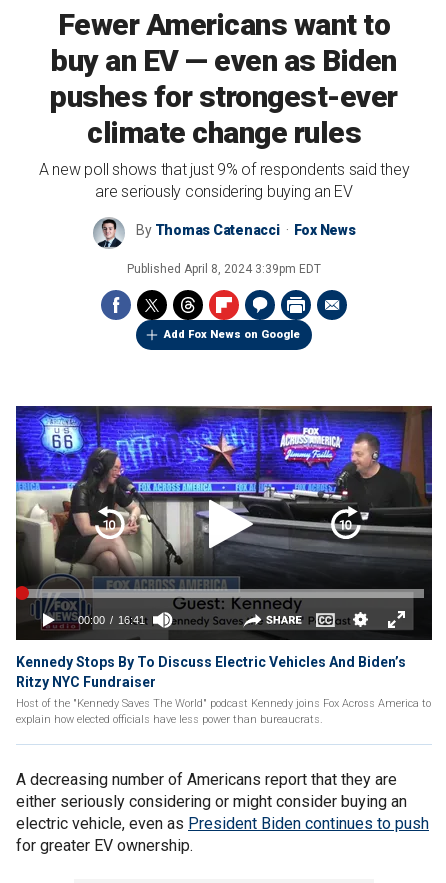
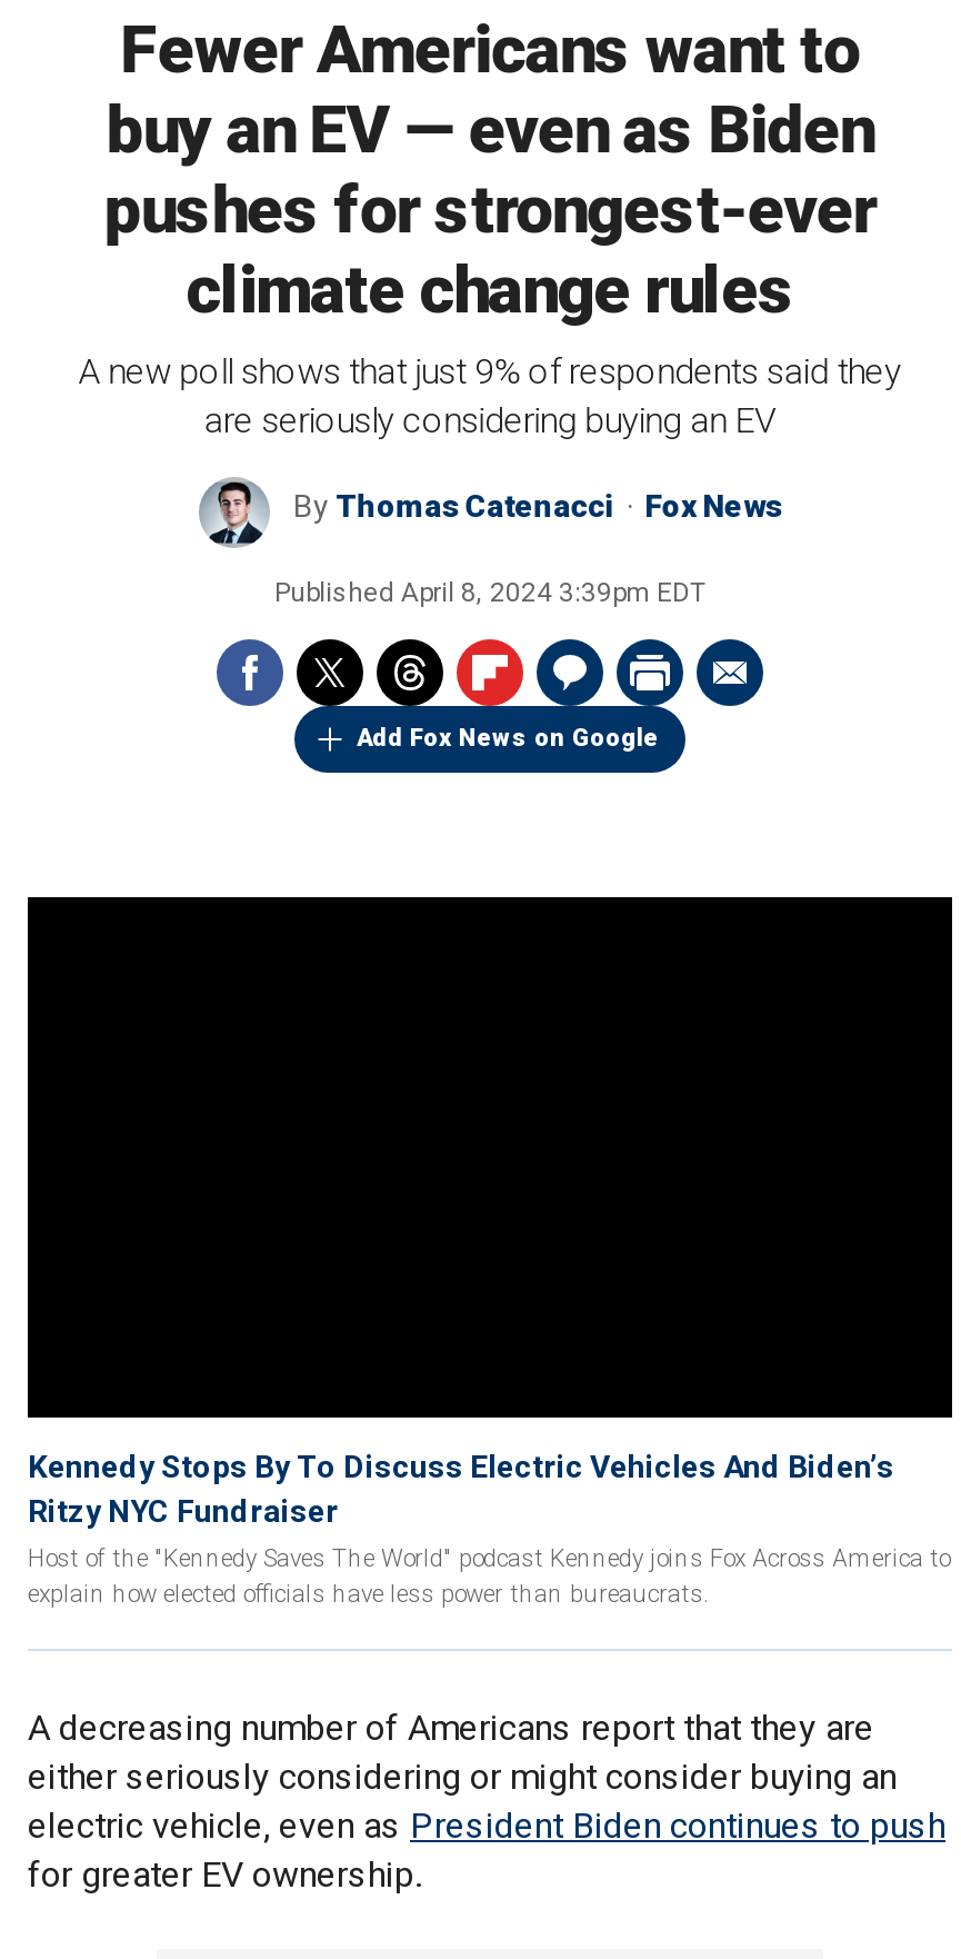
[15,405,433,640] [image] -> none

